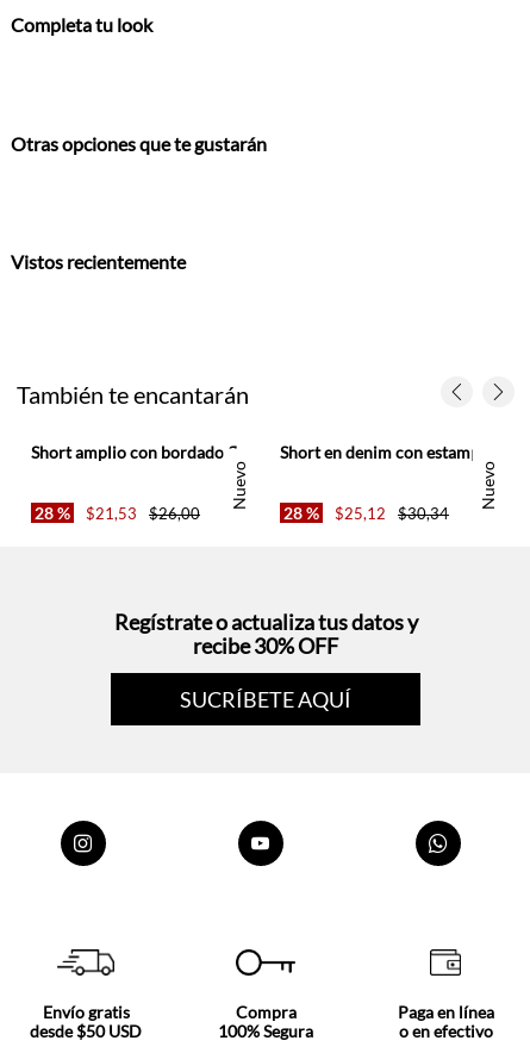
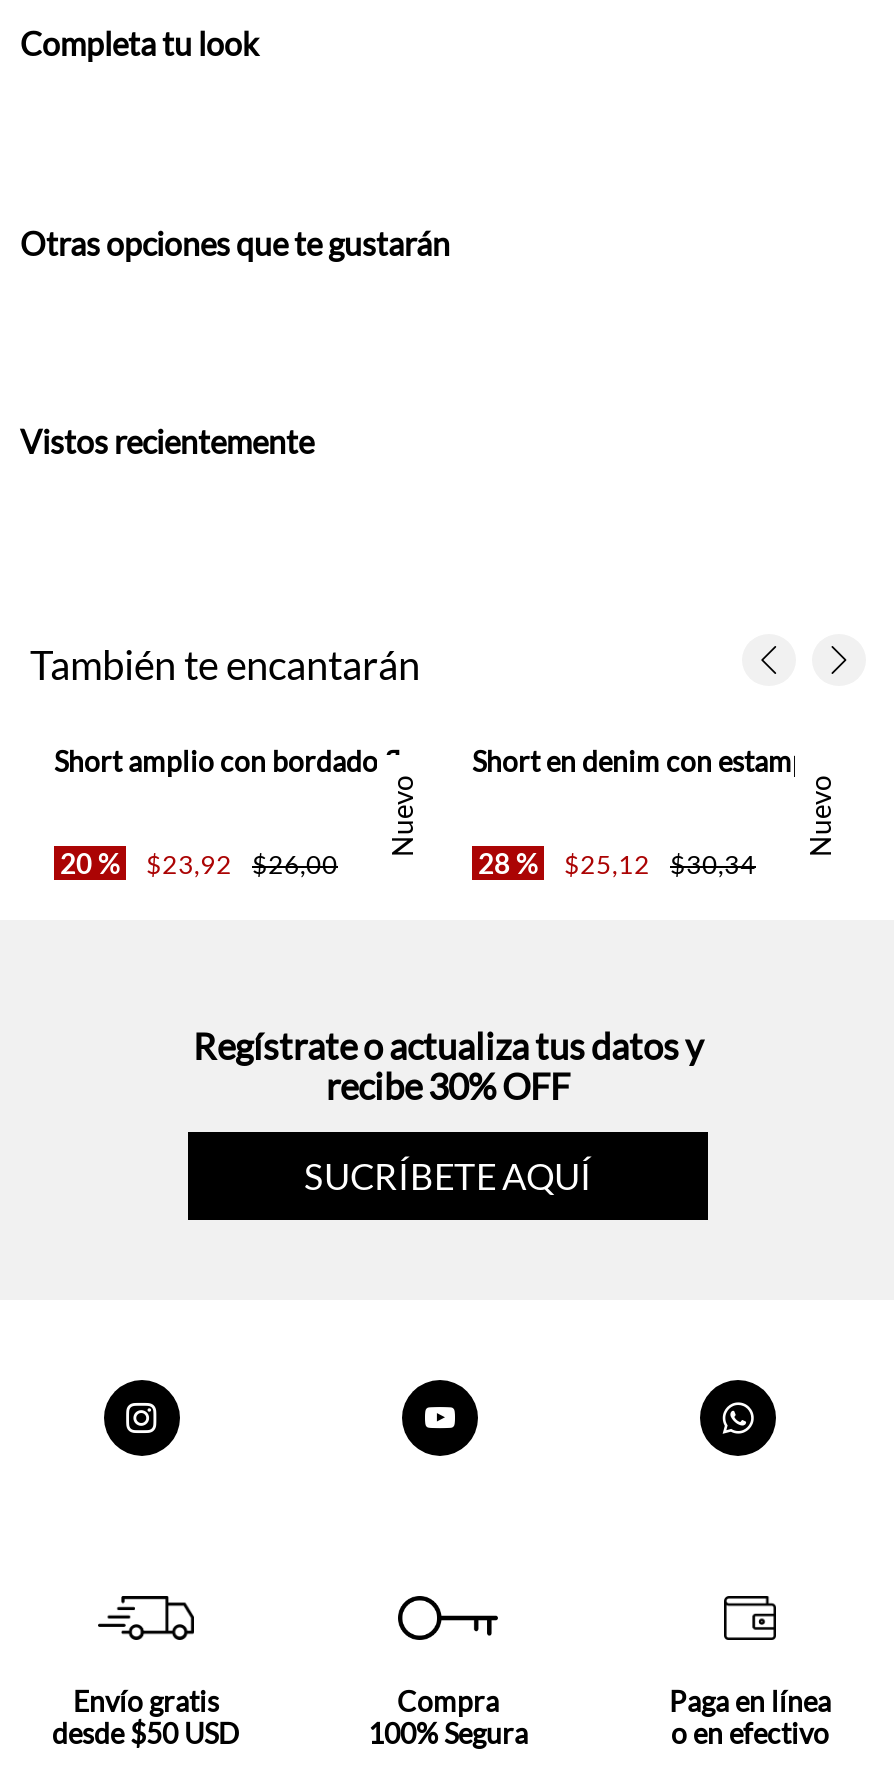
[35,502,70,522] 28 % -> [60,845,120,879] 20 %
[86,503,137,522] $21,53 -> [146,847,232,879] $23,92

